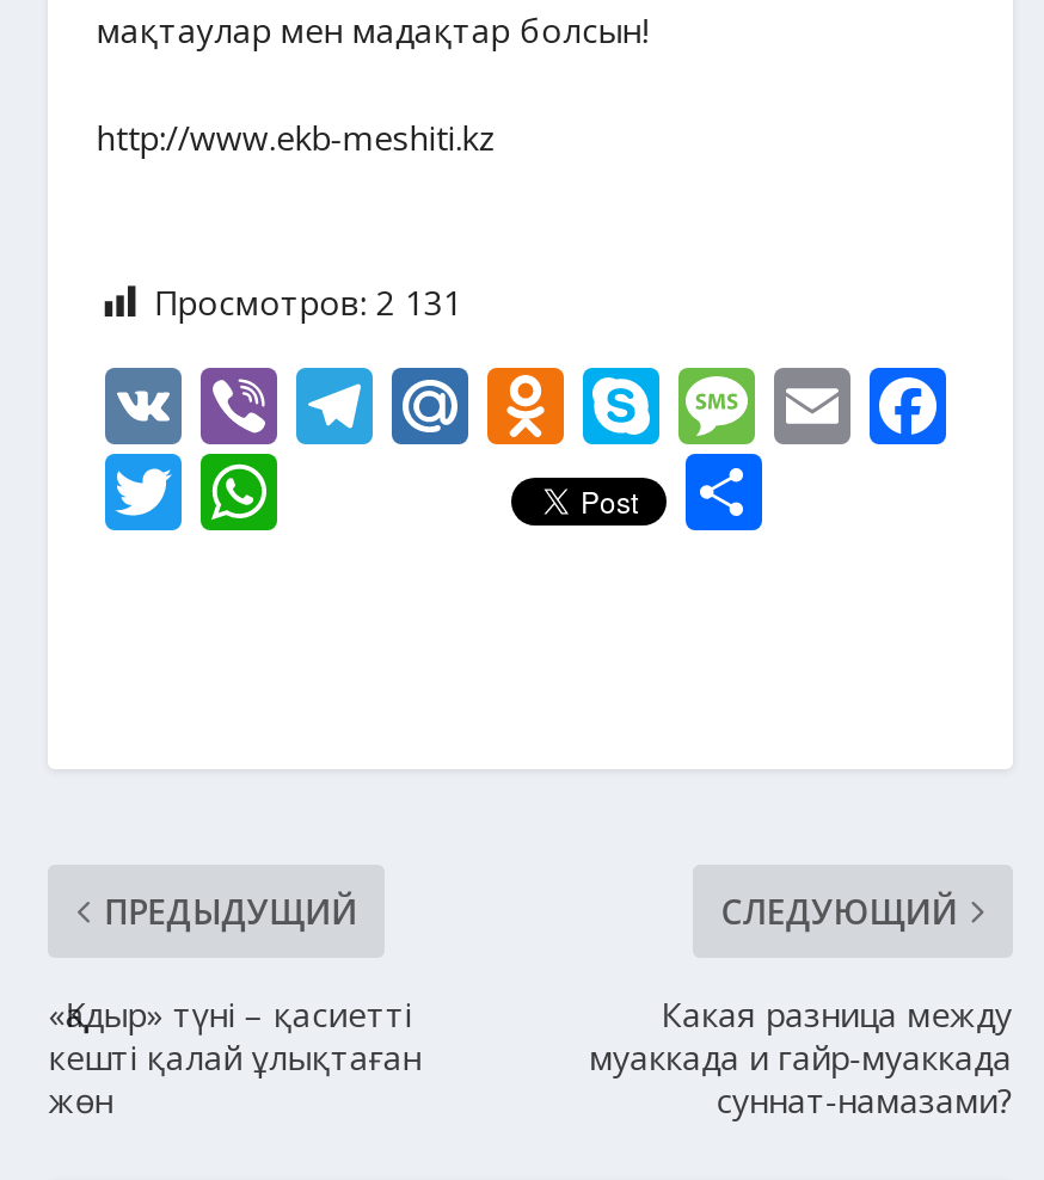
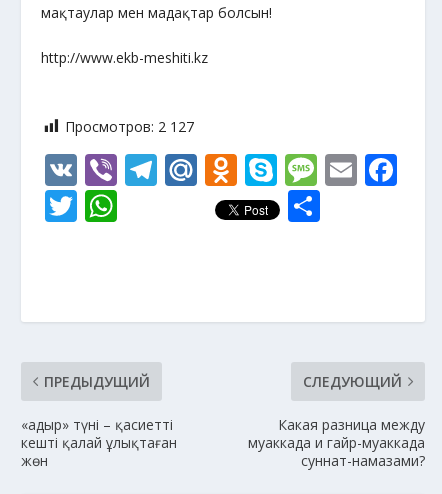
[154,278,462,324] Просмотров: 2 131 -> [65,116,194,135] Просмотров: 2 127

